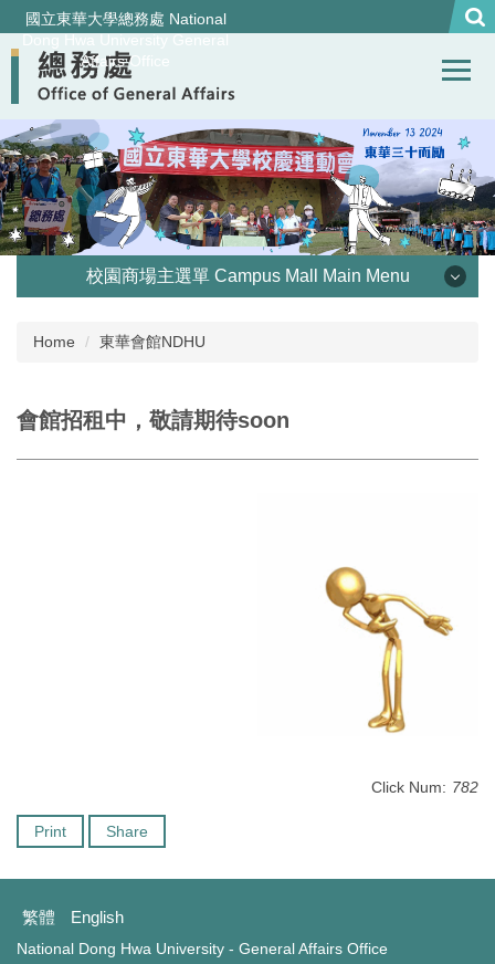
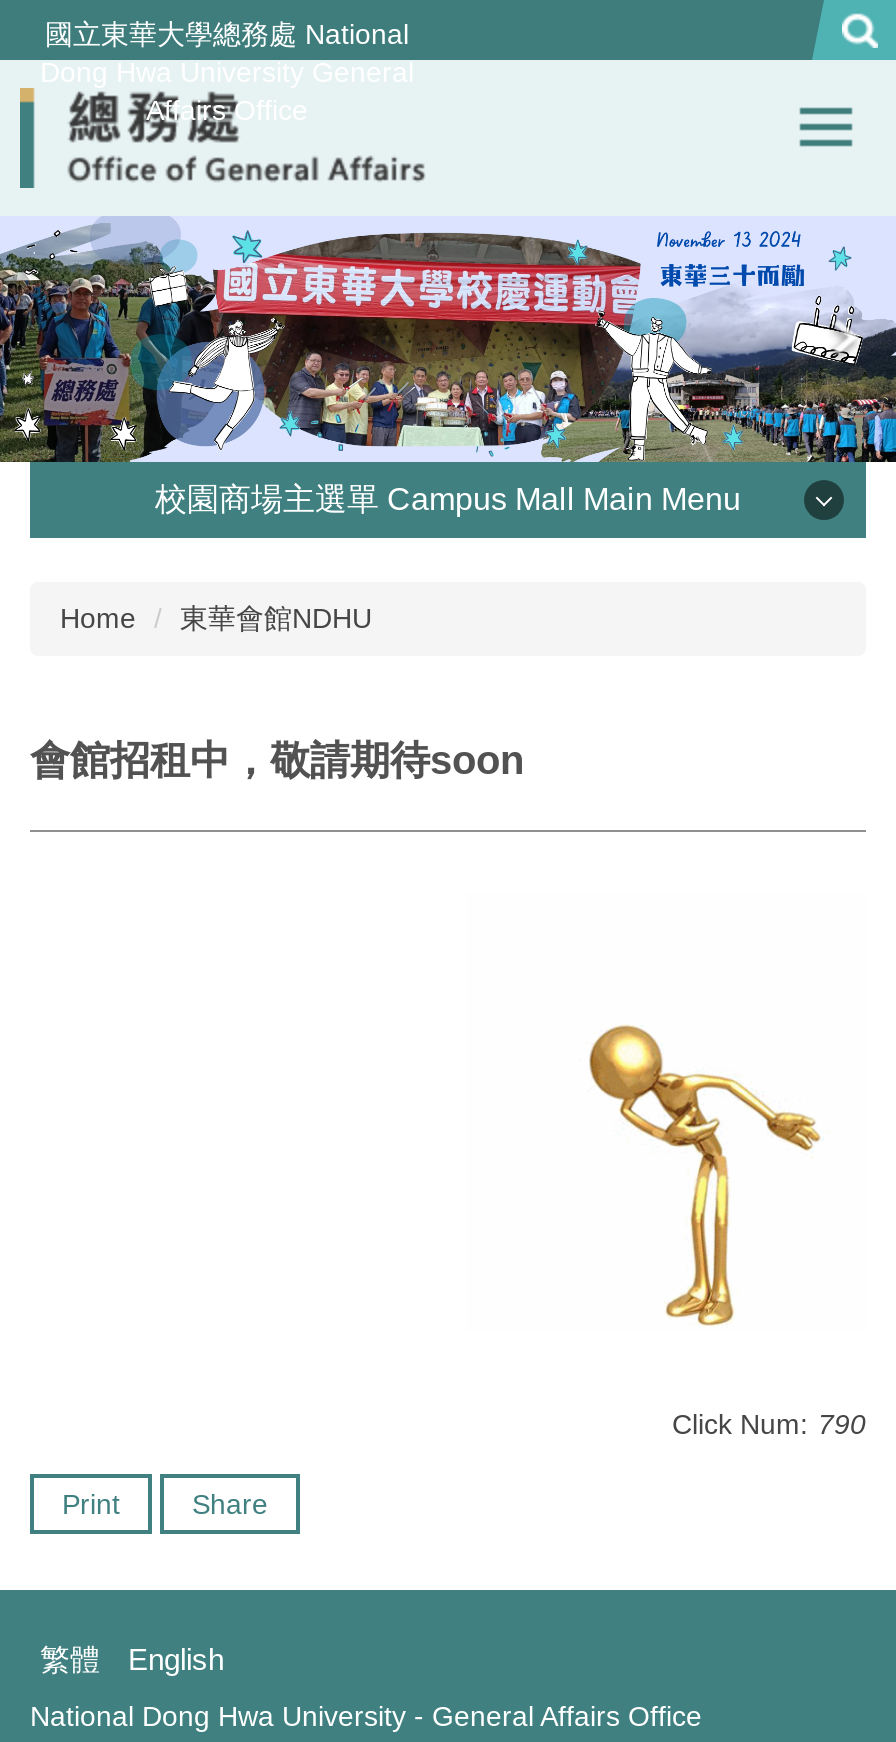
[371,778,478,796] Click Num: 782 -> [672,1408,866,1440] Click Num: 790

